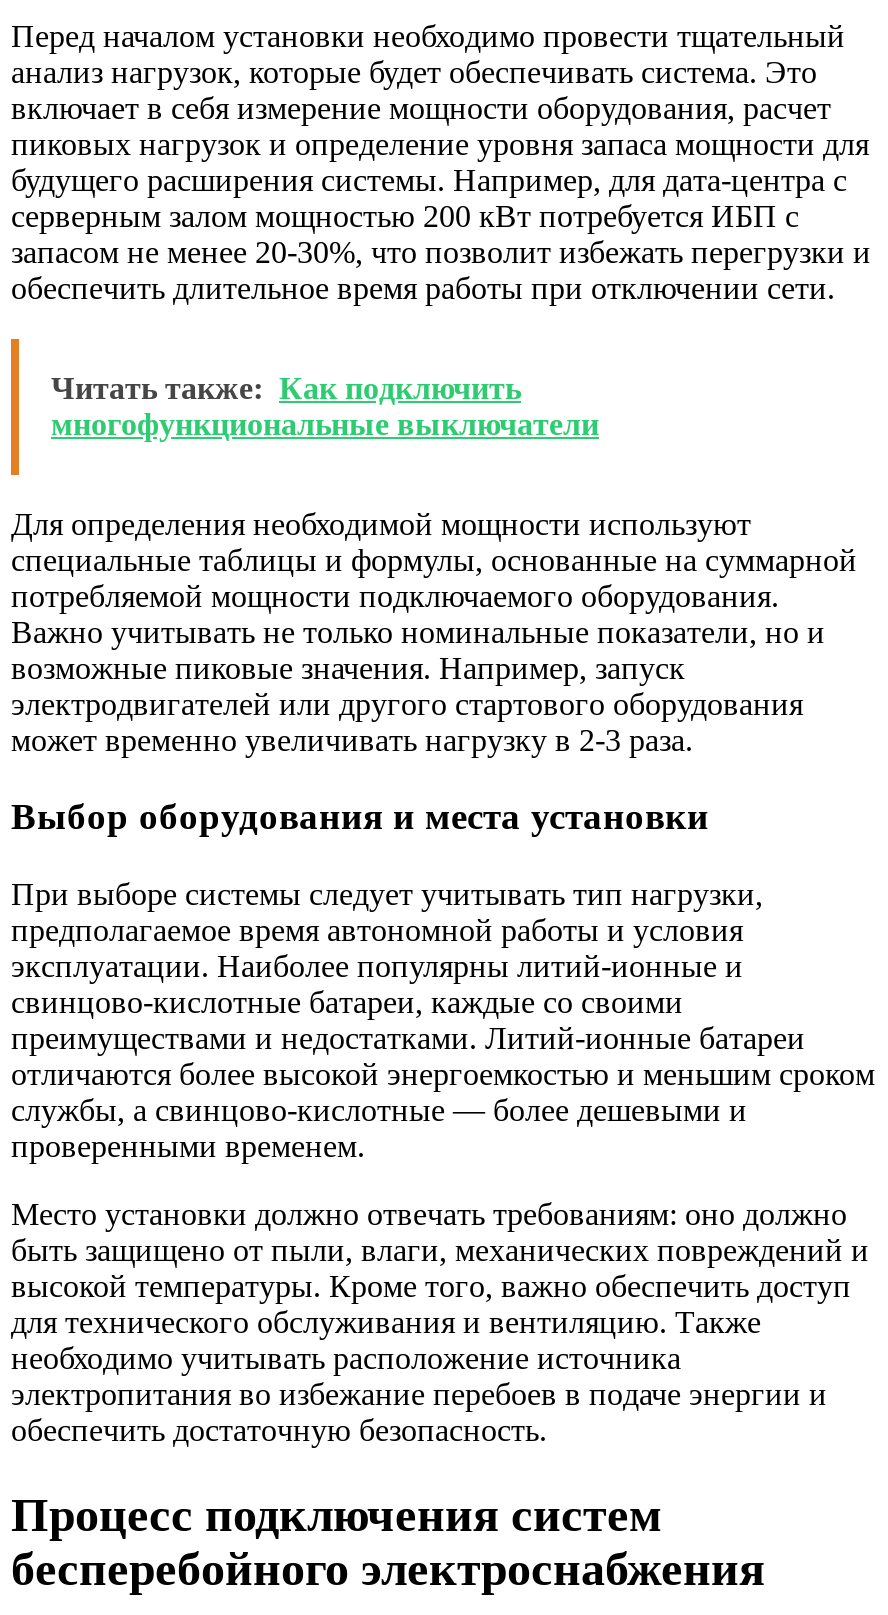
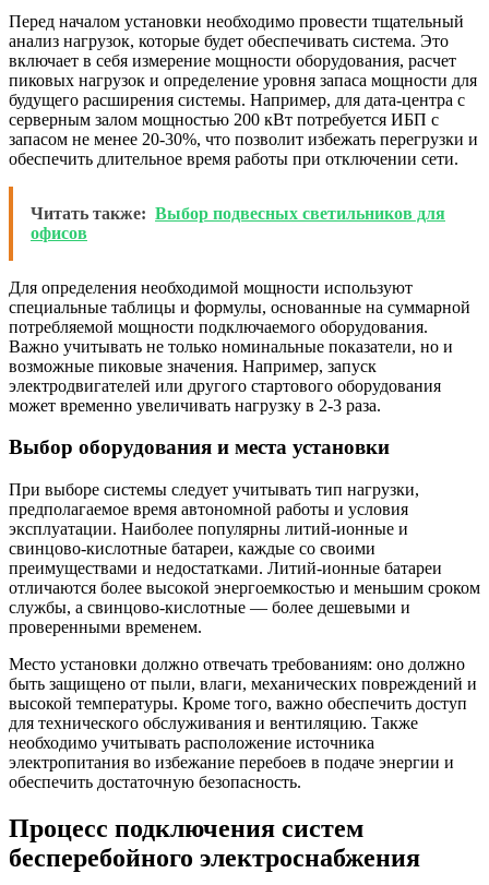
[51,370,599,440] Читать также: Как подключить | многофункциональные выключатели -> [31,204,445,242] Читать также: Выбор подвесных светильников для | офисов

